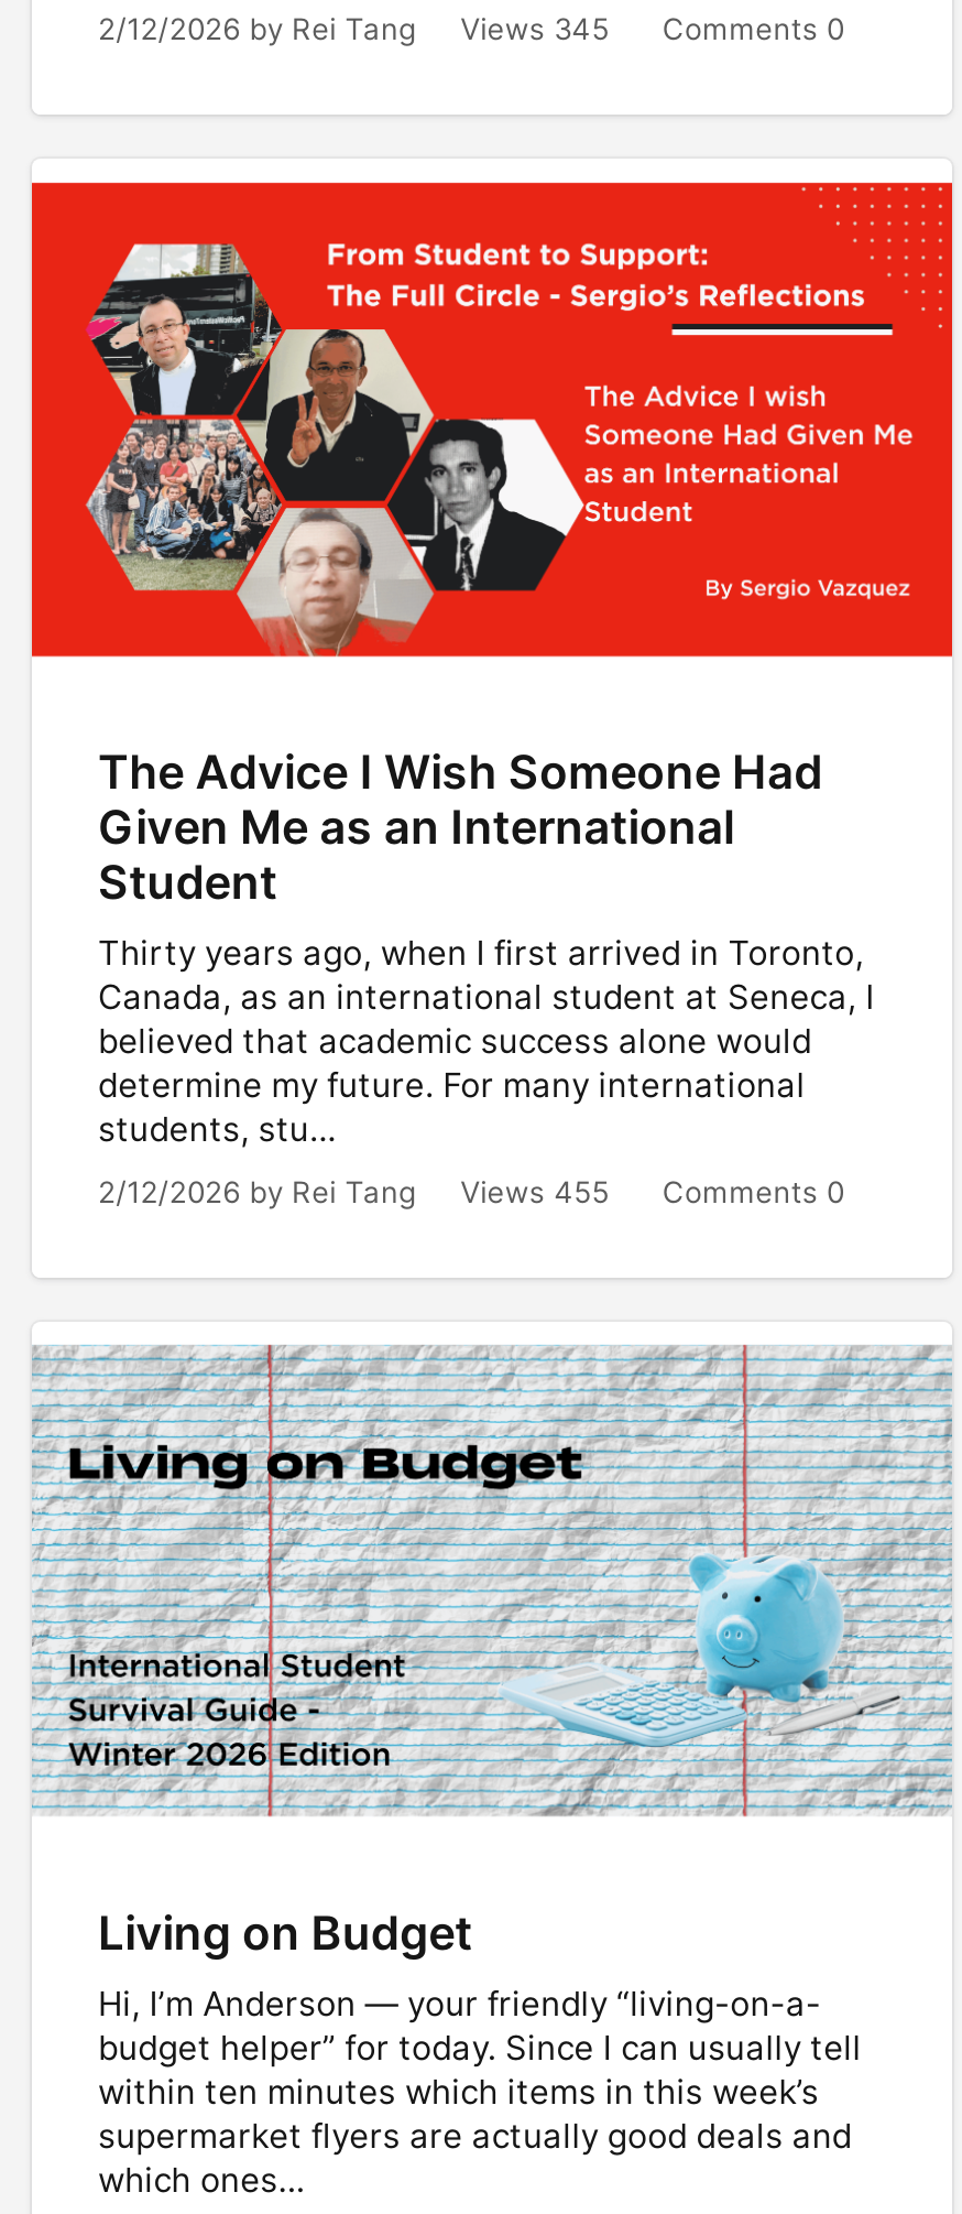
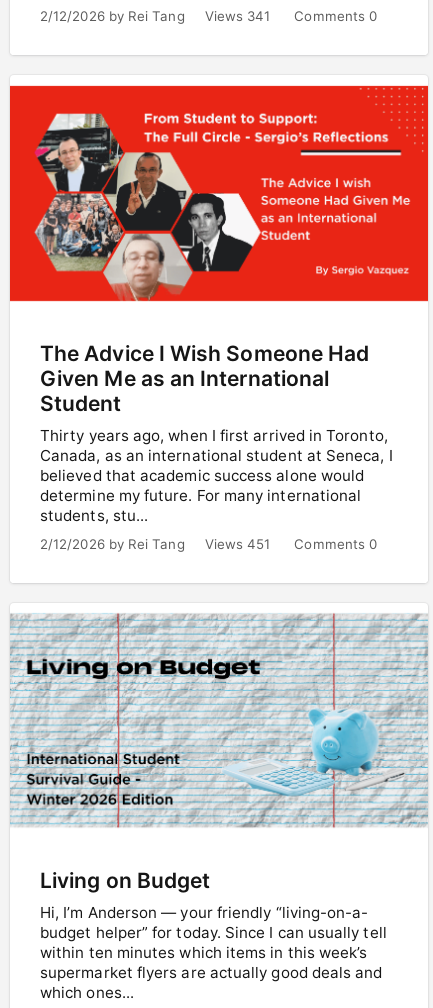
[98,12,844,47] 2/12/2026 by Rei Tang Views 345 Comments 0 -> [40,8,377,24] 2/12/2026 by Rei Tang Views 341 Comments 0
[98,1173,844,1209] 2/12/2026 by Rei Tang Views 455 Comments 0 -> [40,536,377,552] 2/12/2026 by Rei Tang Views 451 Comments 0

